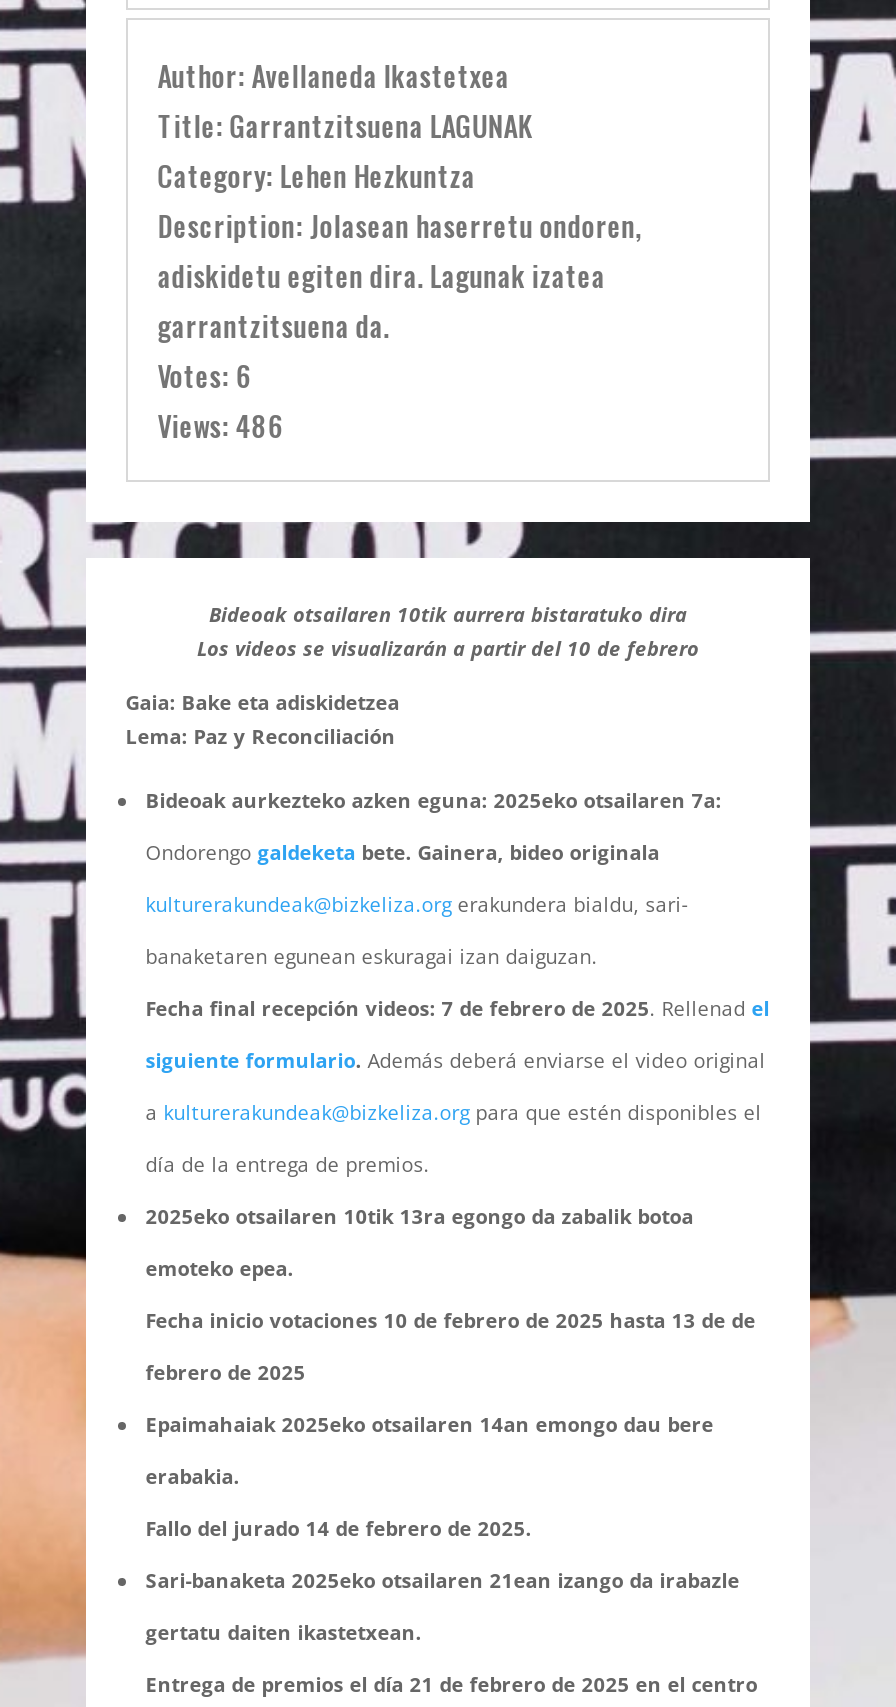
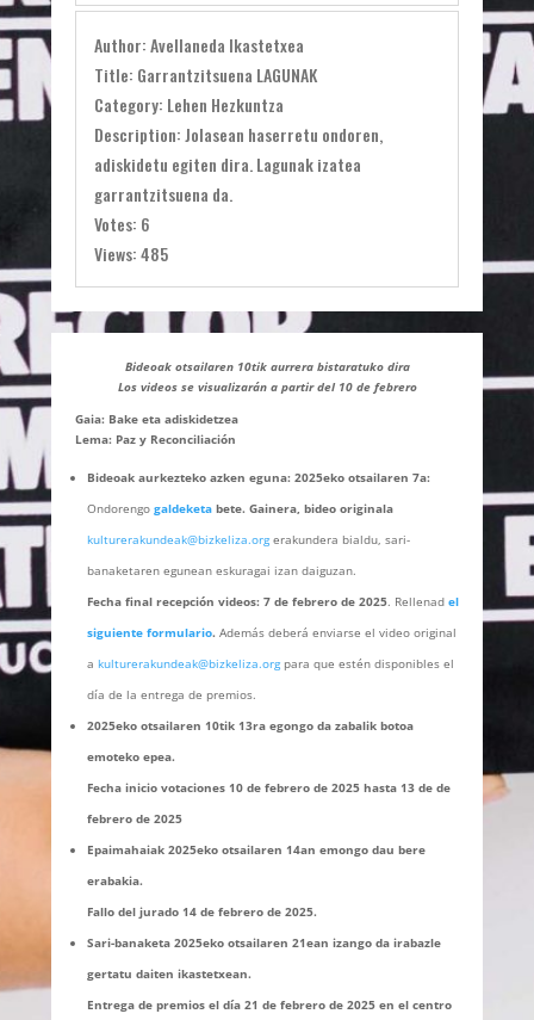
[157,403,283,445] Views: 486 -> [94,241,168,266] Views: 485

